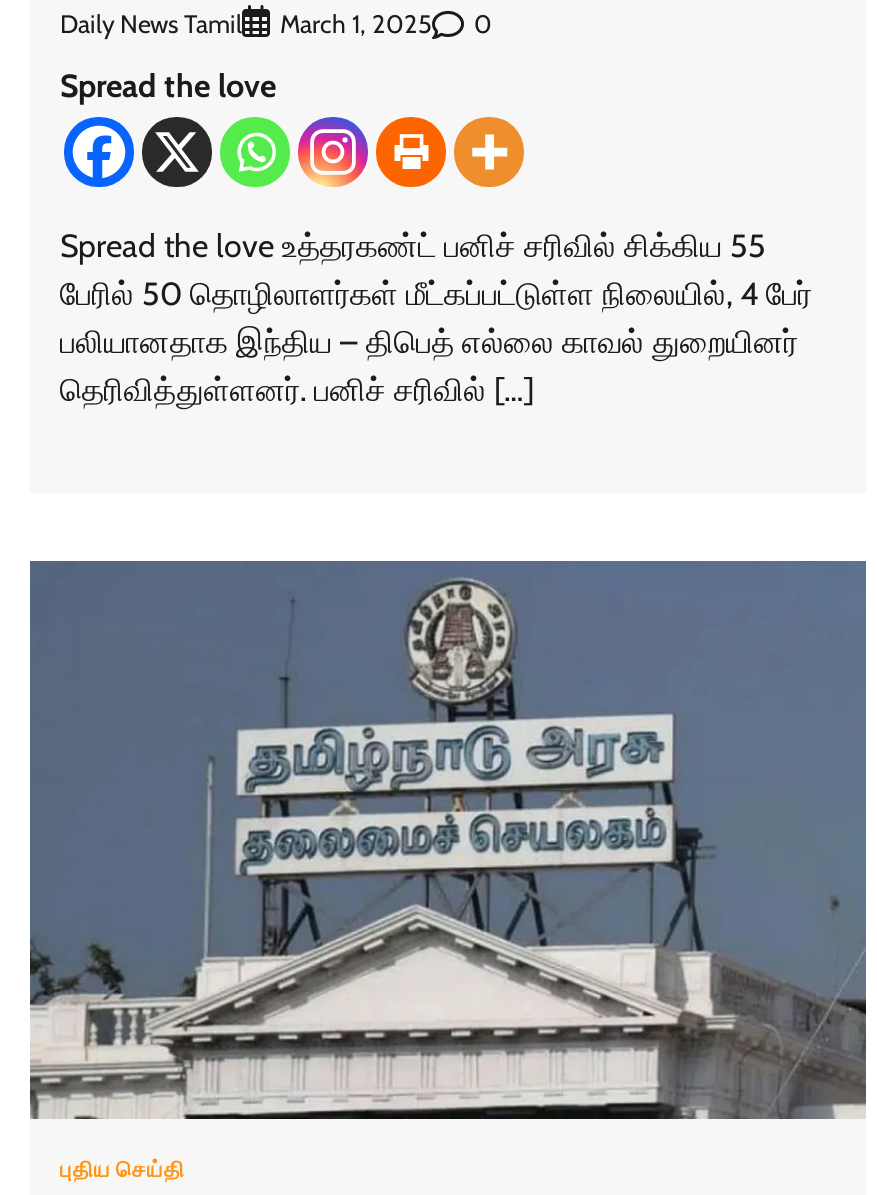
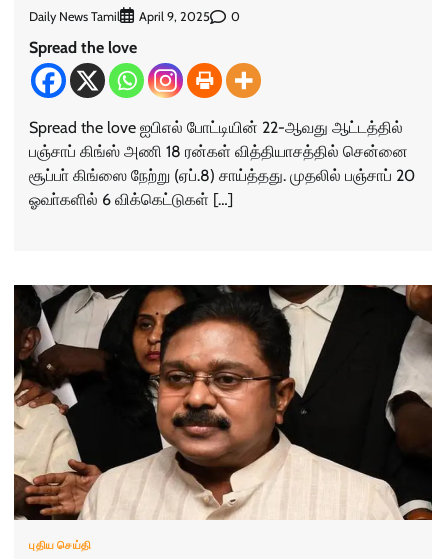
[280,10,432,40] March 1, 2025 -> [139,9,210,24] April 9, 2025
[60,228,812,410] Spread the love உத்தரகண்ட் பனிச் சரிவில் சிக்கிய 55 | பேரில் 50 தொழிலாளர்கள் மீட்கப்பட்டுள்ள நிலையில், 4 பேர் | பலியானதாக இந்திய – திபெத் எல்லை காவல் துறையினர் | தெரிவித்துள்ளனர். பனிச் சரிவில் […] -> [29,118,415,209] Spread the love ஐபிஎல் போட்டியின் 22-ஆவது ஆட்டத்தில் | பஞ்சாப் கிங்ஸ் அணி 18 ரன்கள் வித்தியாசத்தில் சென்னை | சூப்பா் கிங்ஸை நேற்று (ஏப்.8) சாய்த்தது. முதலில் பஞ்சாப் 20 | ஓவா்களில் 6 விக்கெட்டுகள் […]
[28,558,868,1120] [image] -> [13,284,433,521] [image]

